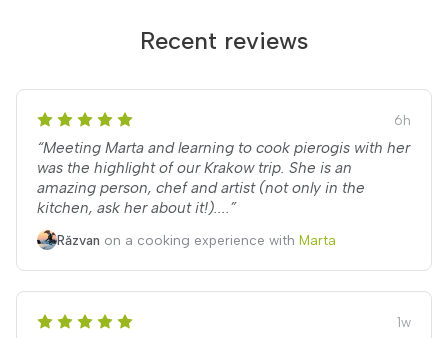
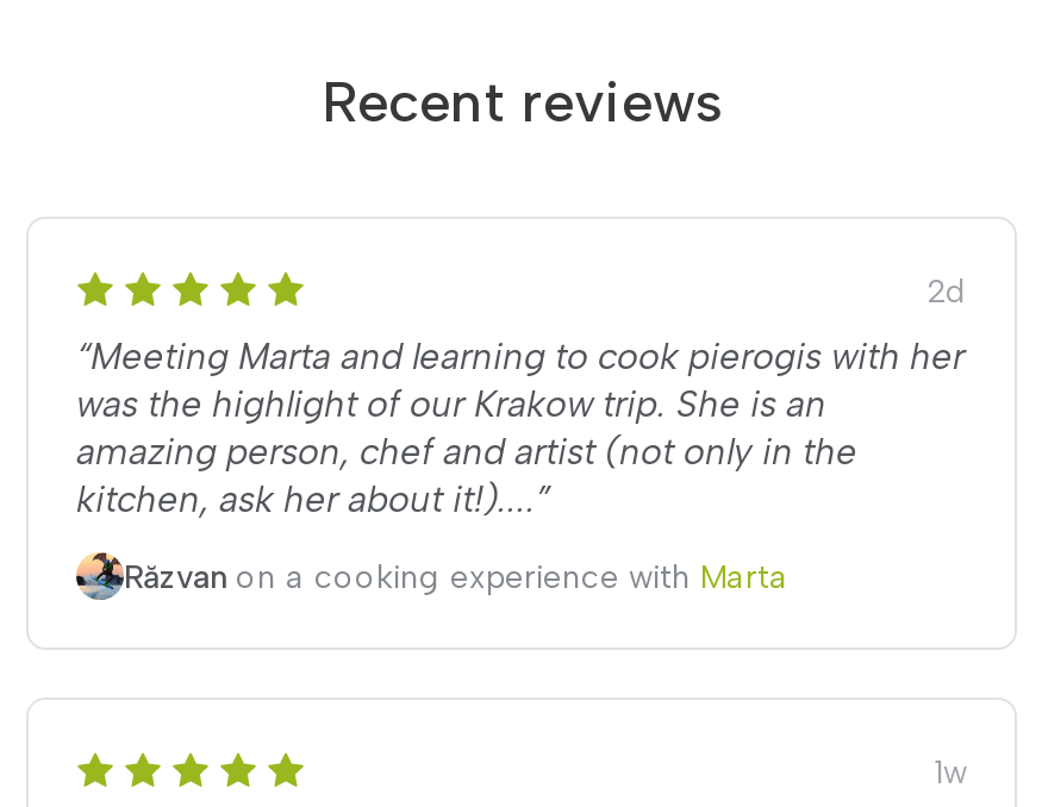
[394,112,411,128] 6h -> [926,271,967,309] 2d

